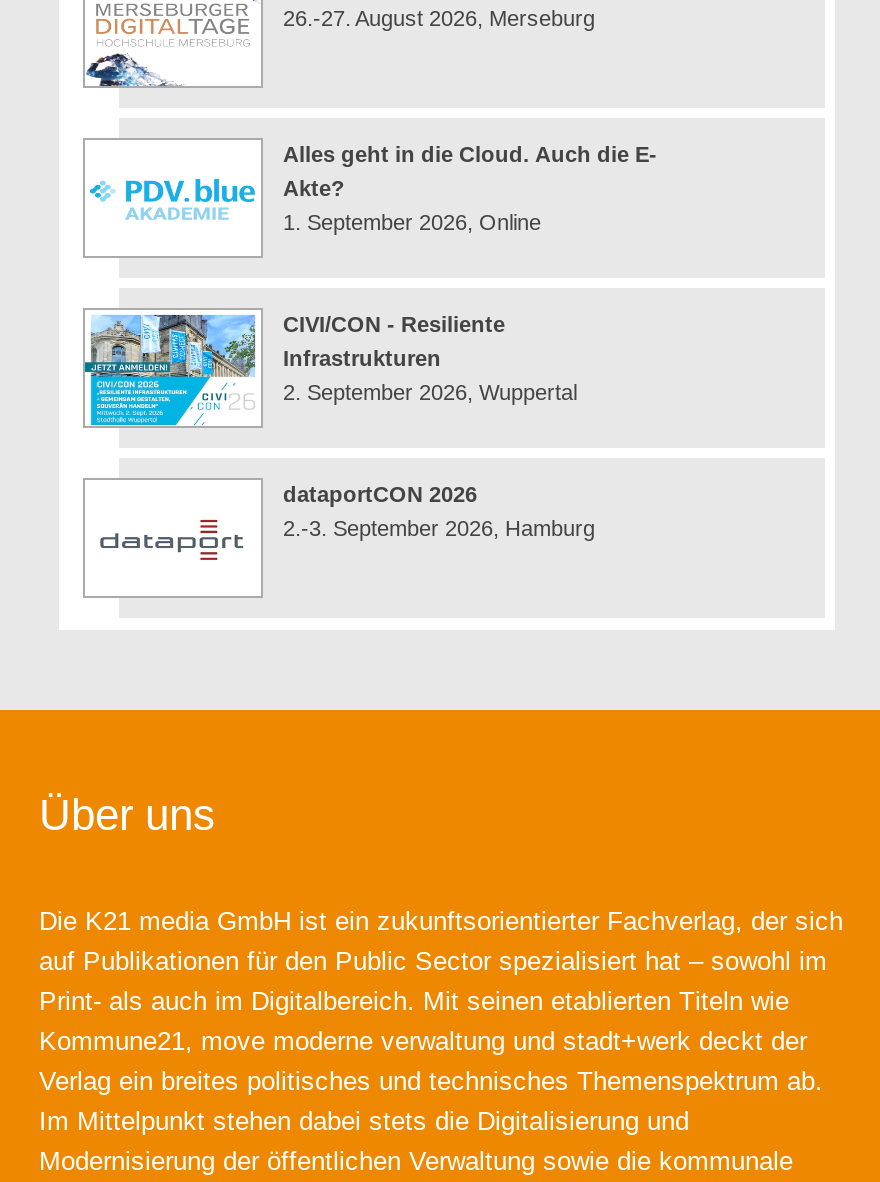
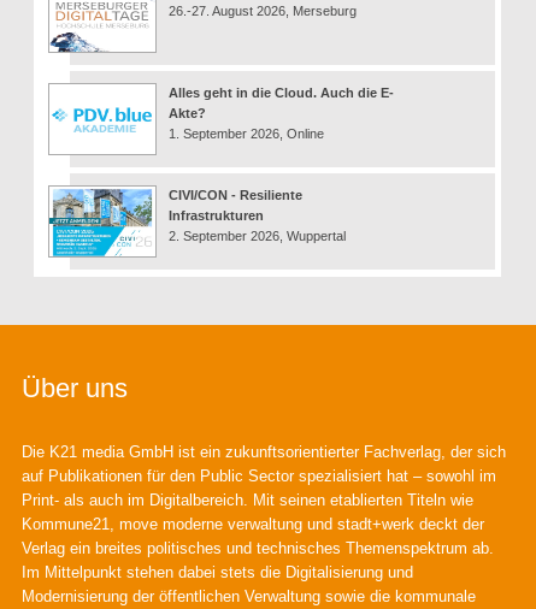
[85,483,595,596] [image] | dataportCON 2026 | 2.-3. September 2026, Hamburg -> none

